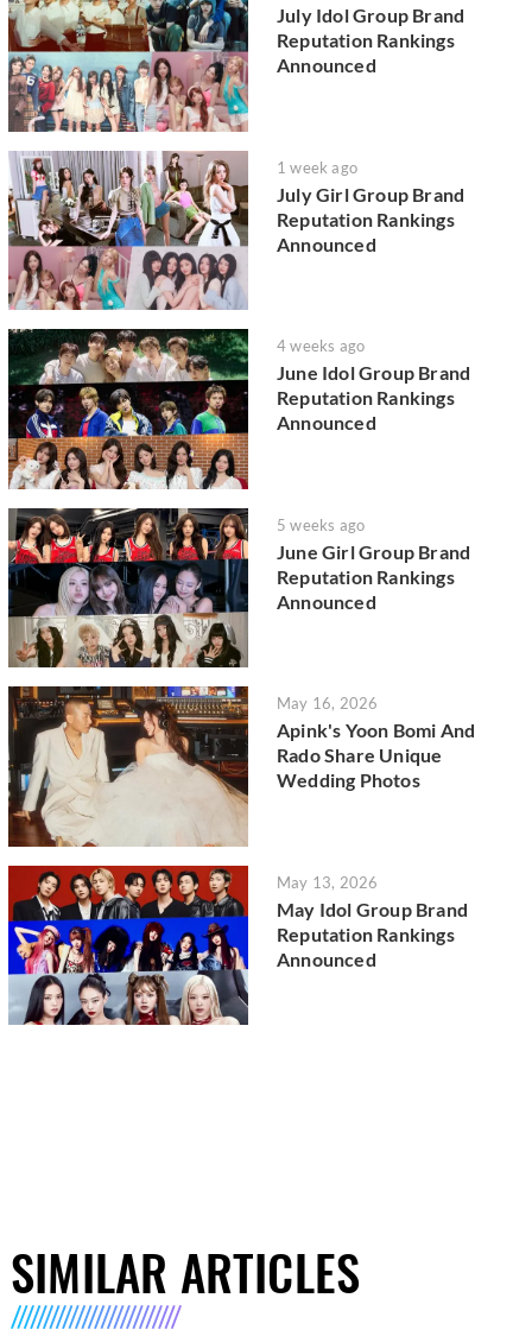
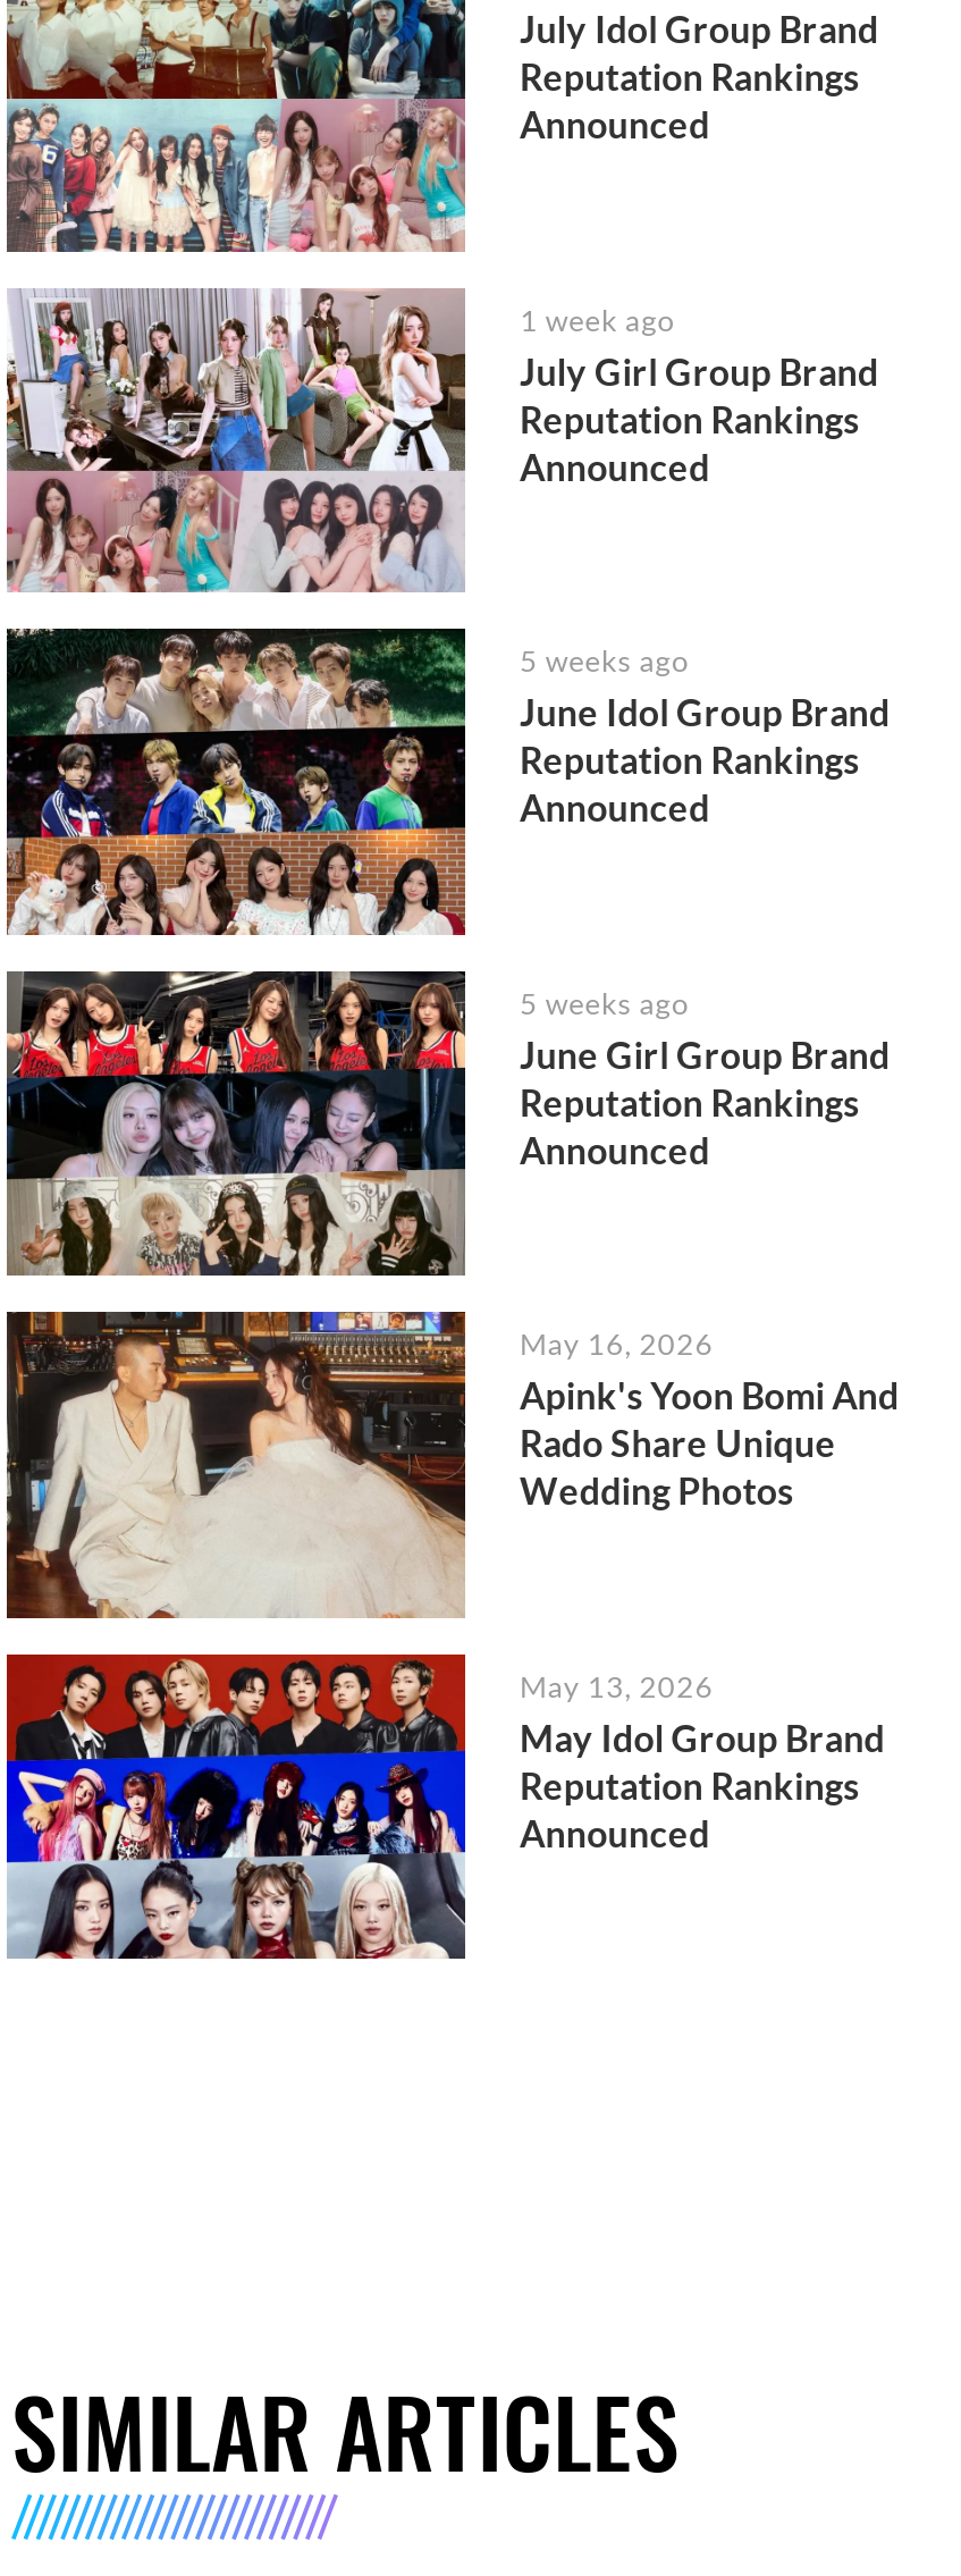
[277,336,365,355] 4 weeks ago -> [520,643,688,679] 5 weeks ago

